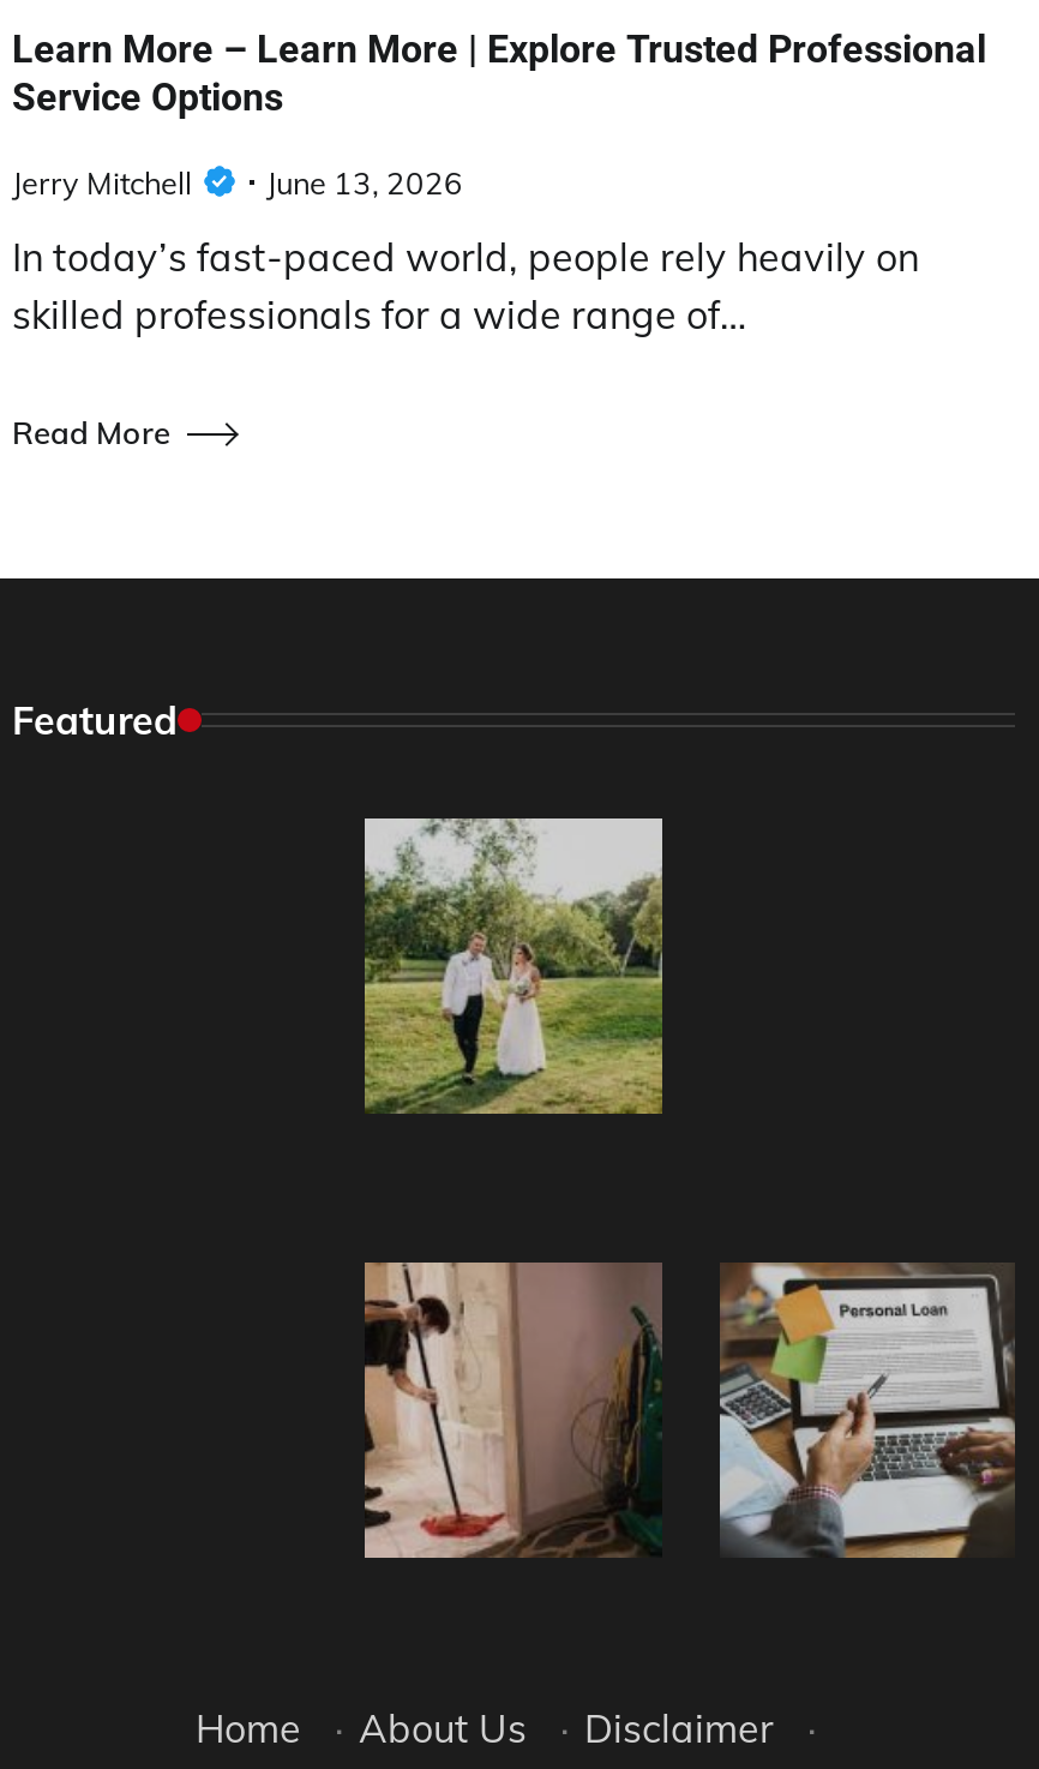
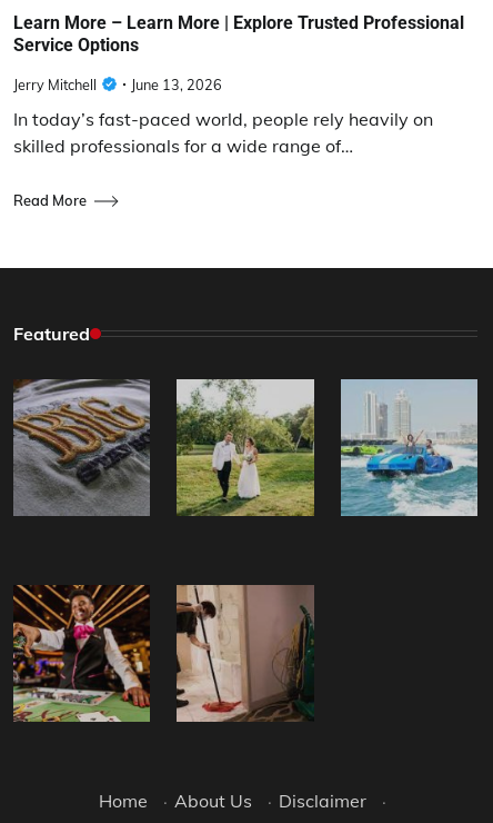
none -> [12,378,151,516] [image]
none -> [12,584,151,723] [image]
none -> [340,378,479,517] [image]
[717,1260,1017,1560] [image] -> none

